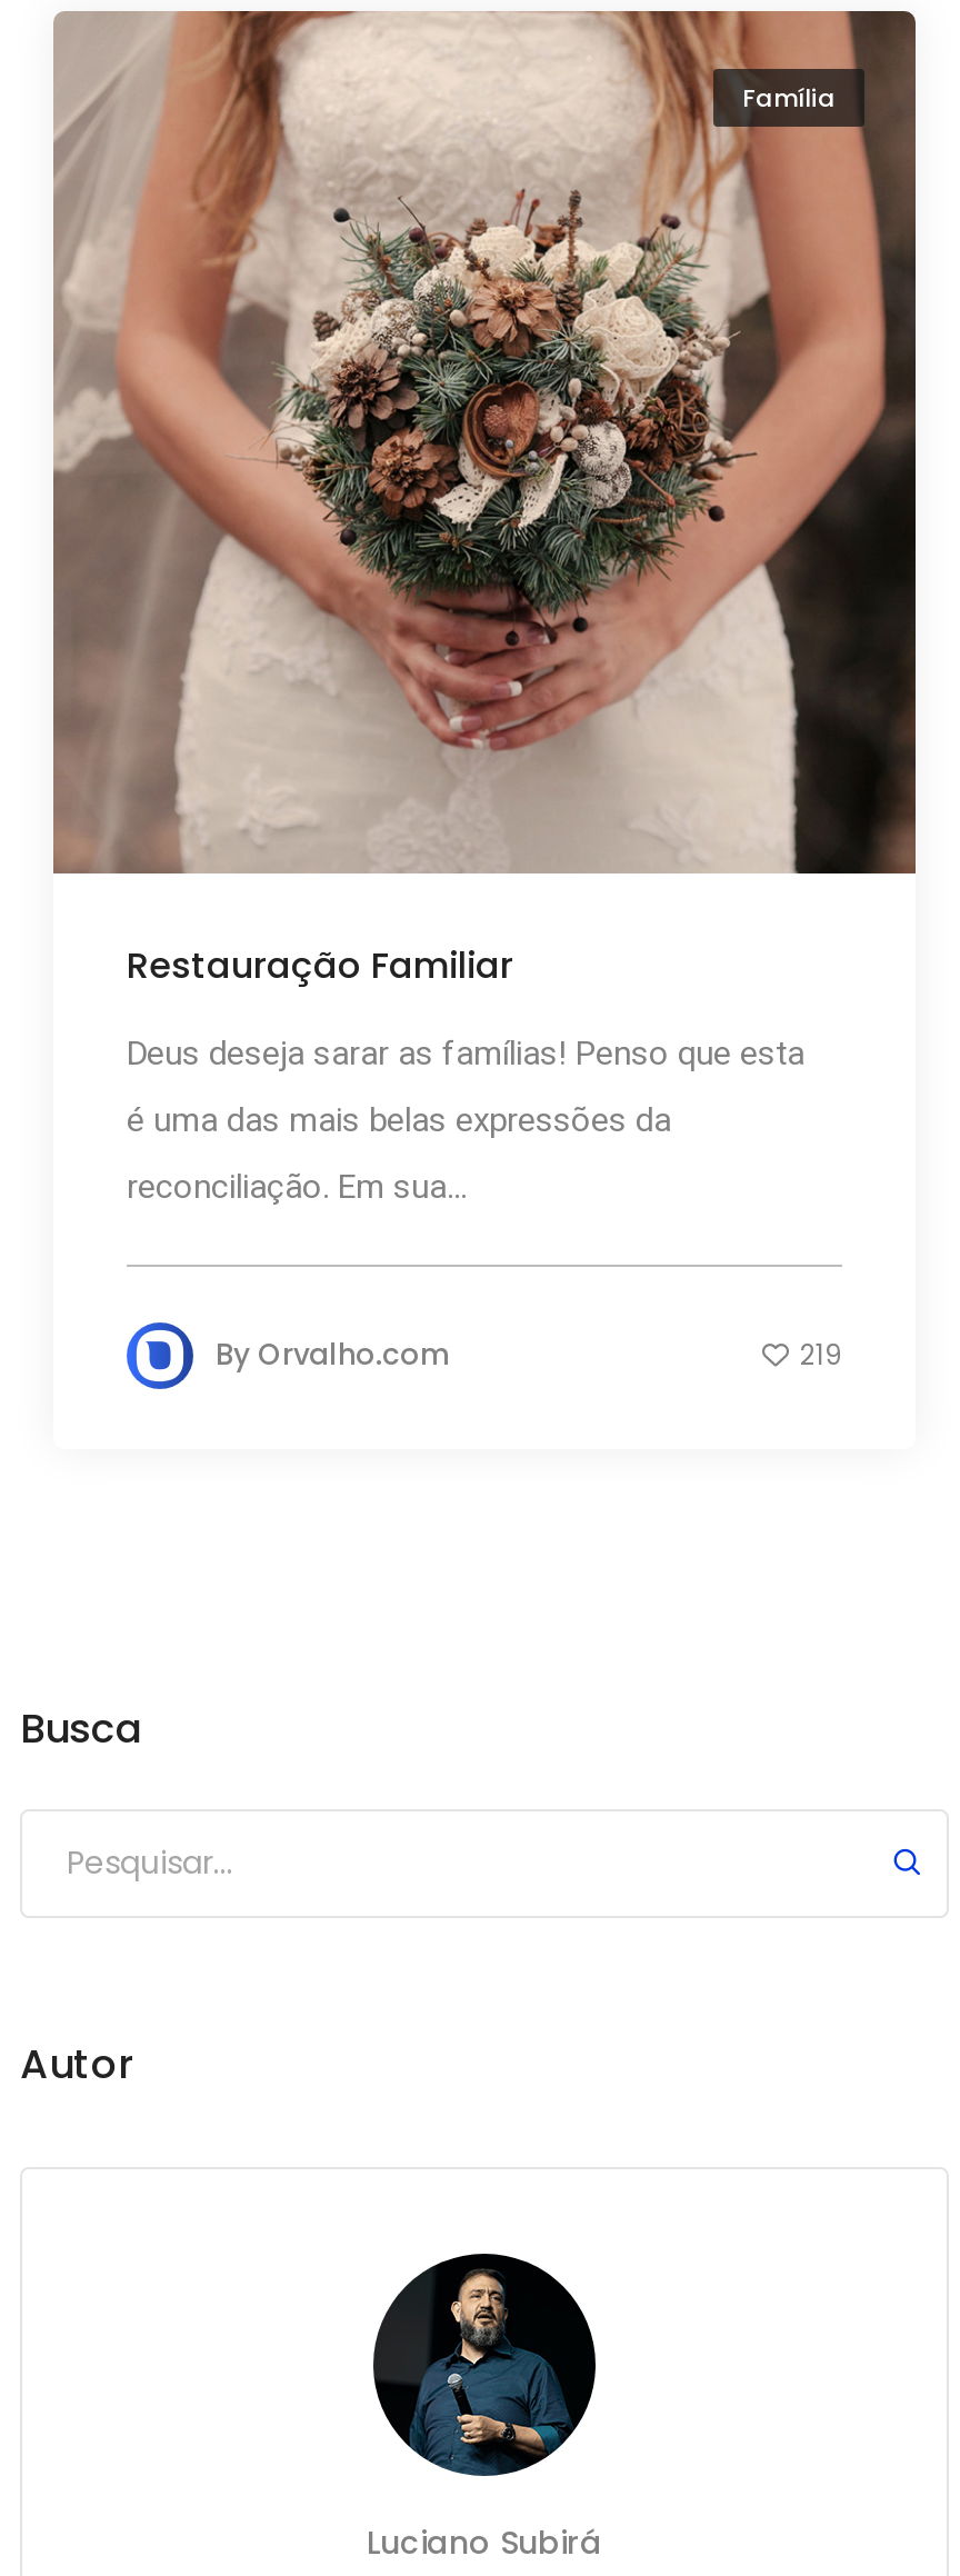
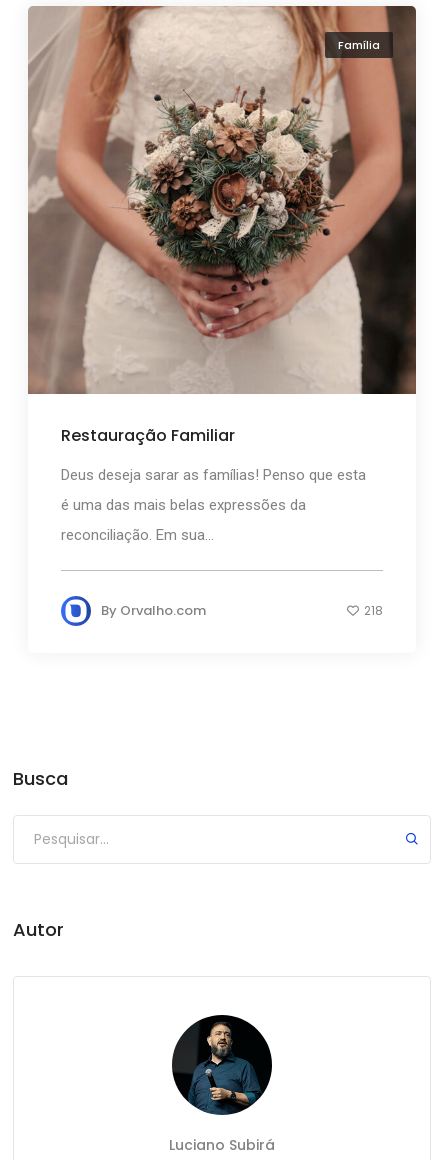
[800,1335,842,1372] 219 -> [364,601,383,618] 218

